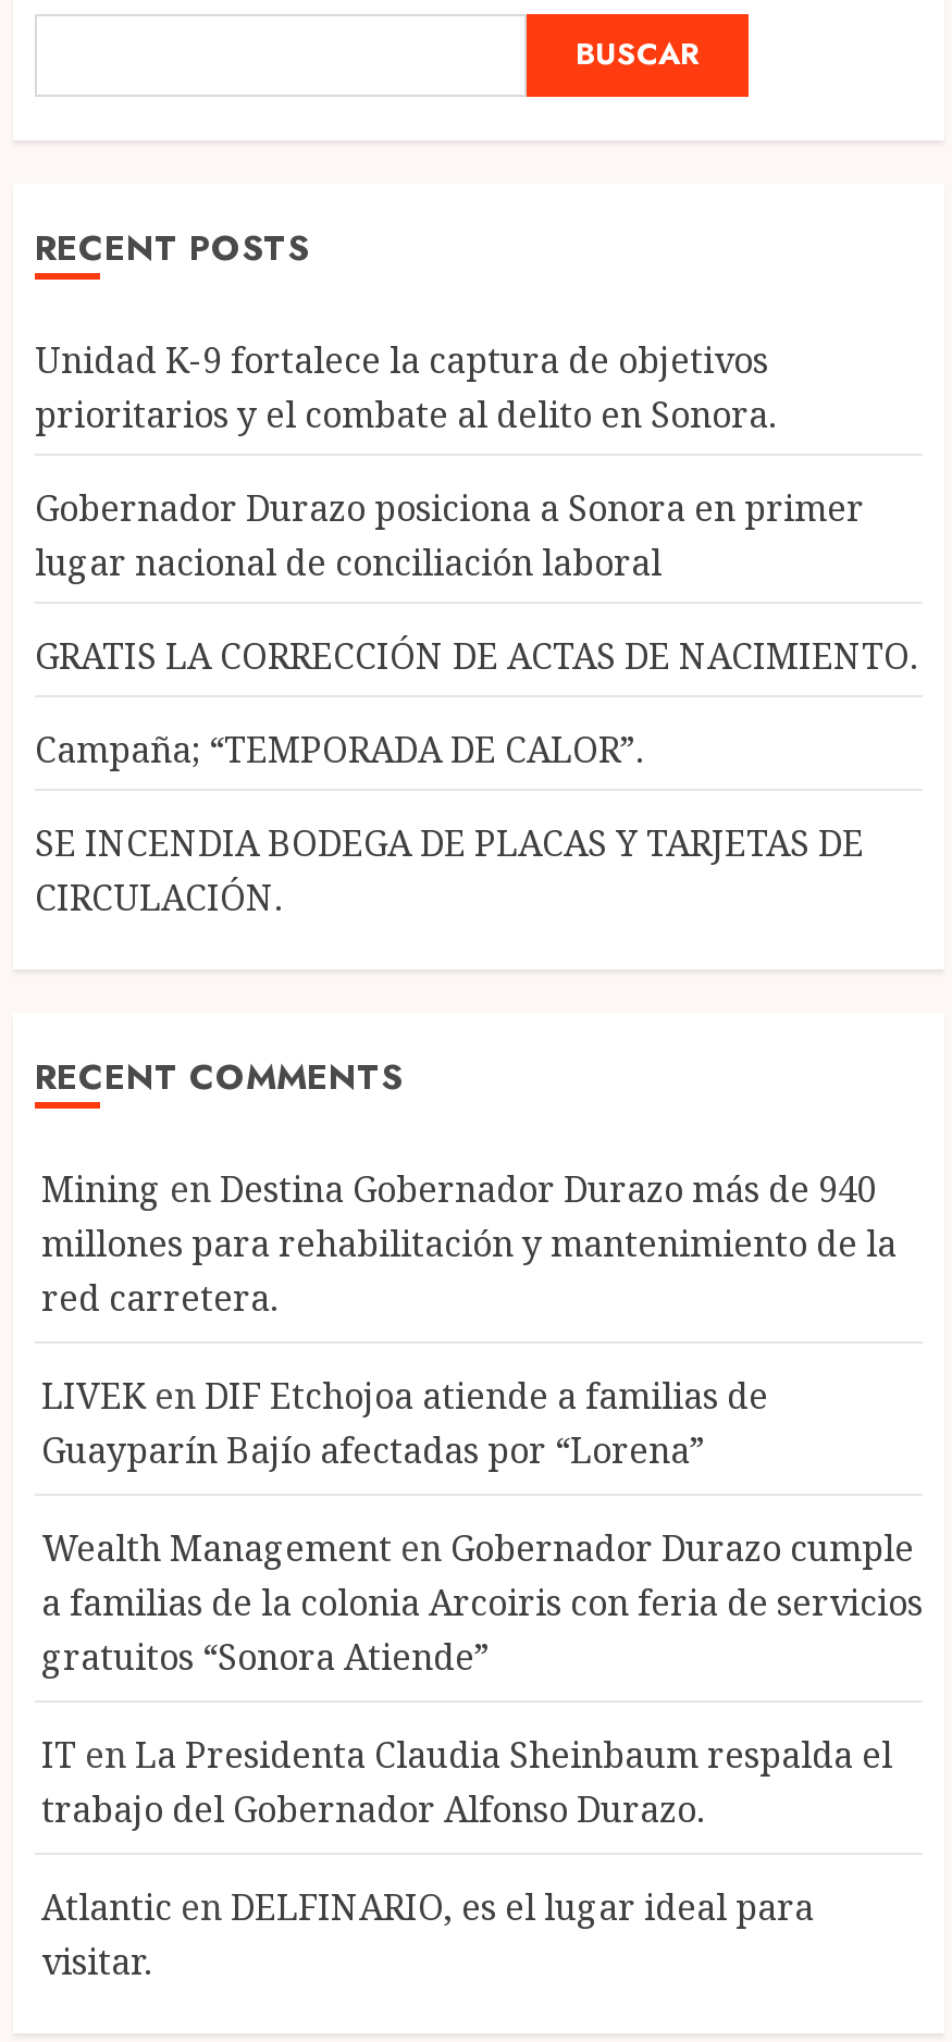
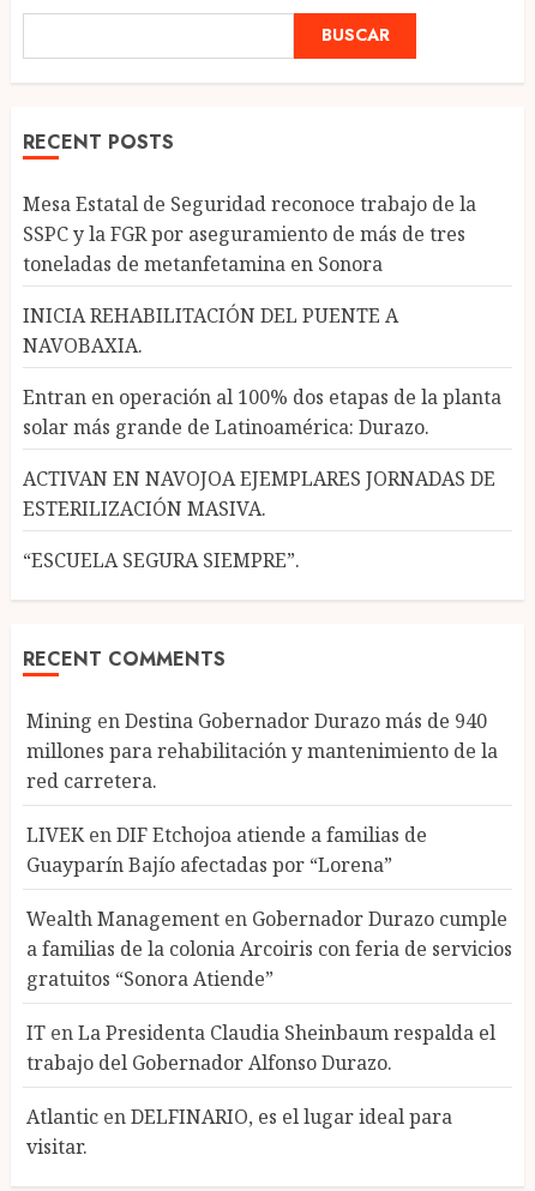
[35,335,777,437] Unidad K-9 fortalece la captura de objetivos | prioritarios y el combate al delito en Sonora. -> [23,190,476,276] Mesa Estatal de Seguridad reconoce trabajo de la | SSPC y la FGR por aseguramiento de más de tres | toneladas de metanfetamina en Sonora
[35,483,864,585] Gobernador Durazo posiciona a Sonora en primer | lugar nacional de conciliación laboral -> [23,302,398,358] INICIA REHABILITACIÓN DEL PUENTE A | NAVOBAXIA.
[35,631,918,679] GRATIS LA CORRECCIÓN DE ACTAS DE NACIMIENTO. -> [23,383,501,440] Entran en operación al 100% dos etapas de la planta | solar más grande de Latinoamérica: Durazo.
[35,725,644,772] Campaña; “TEMPORADA DE CALOR”. -> [23,465,495,521] ACTIVAN EN NAVOJOA EJEMPLARES JORNADAS DE | ESTERILIZACIÓN MASIVA.
[35,818,864,920] SE INCENDIA BODEGA DE PLACAS Y TARJETAS DE | CIRCULACIÓN. -> [23,546,300,573] “ESCUELA SEGURA SIEMPRE”.

